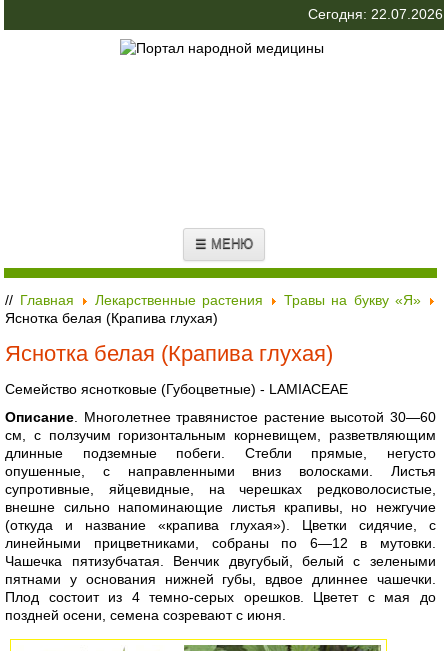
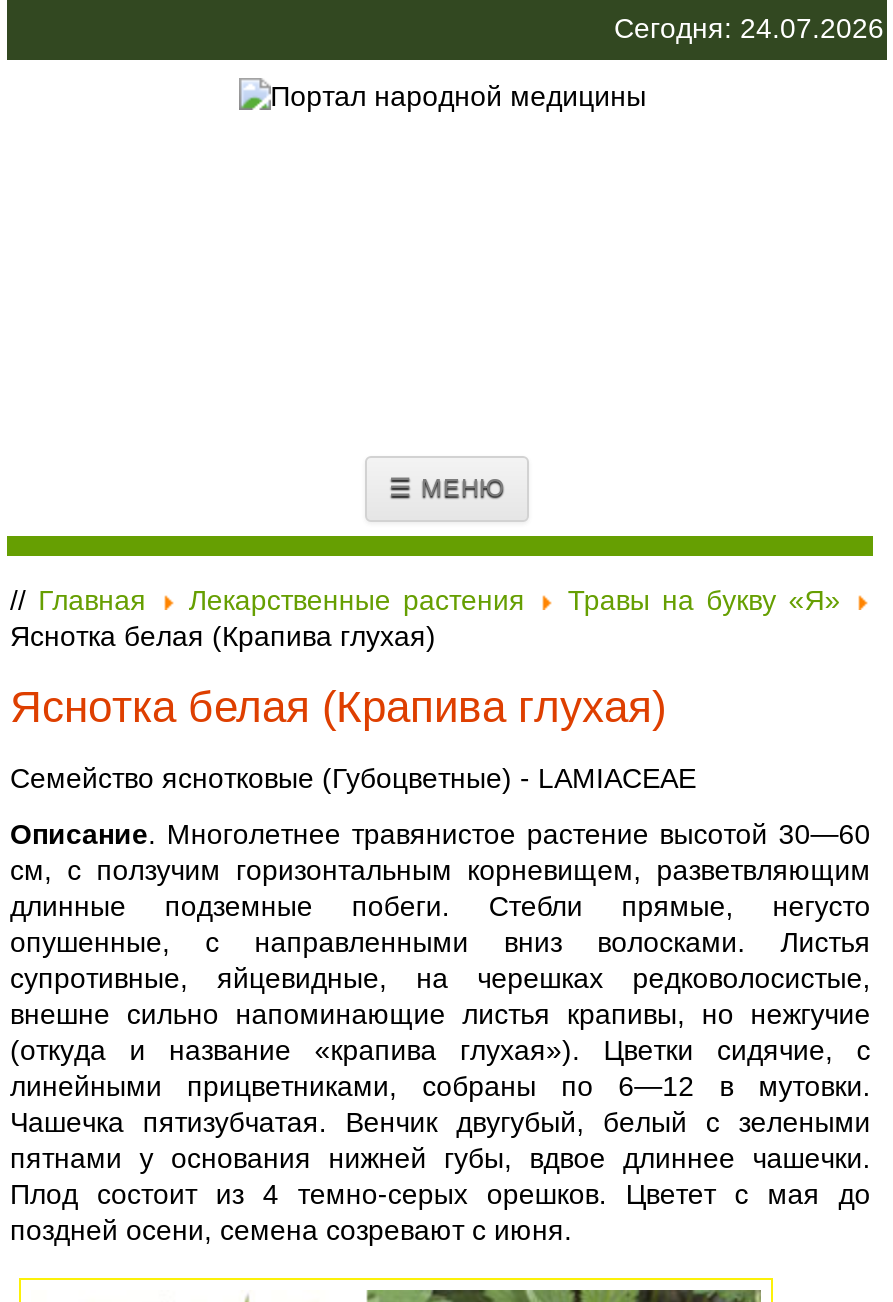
[307,6,442,22] Сегодня: 22.07.2026 -> [614,12,884,44] Сегодня: 24.07.2026

